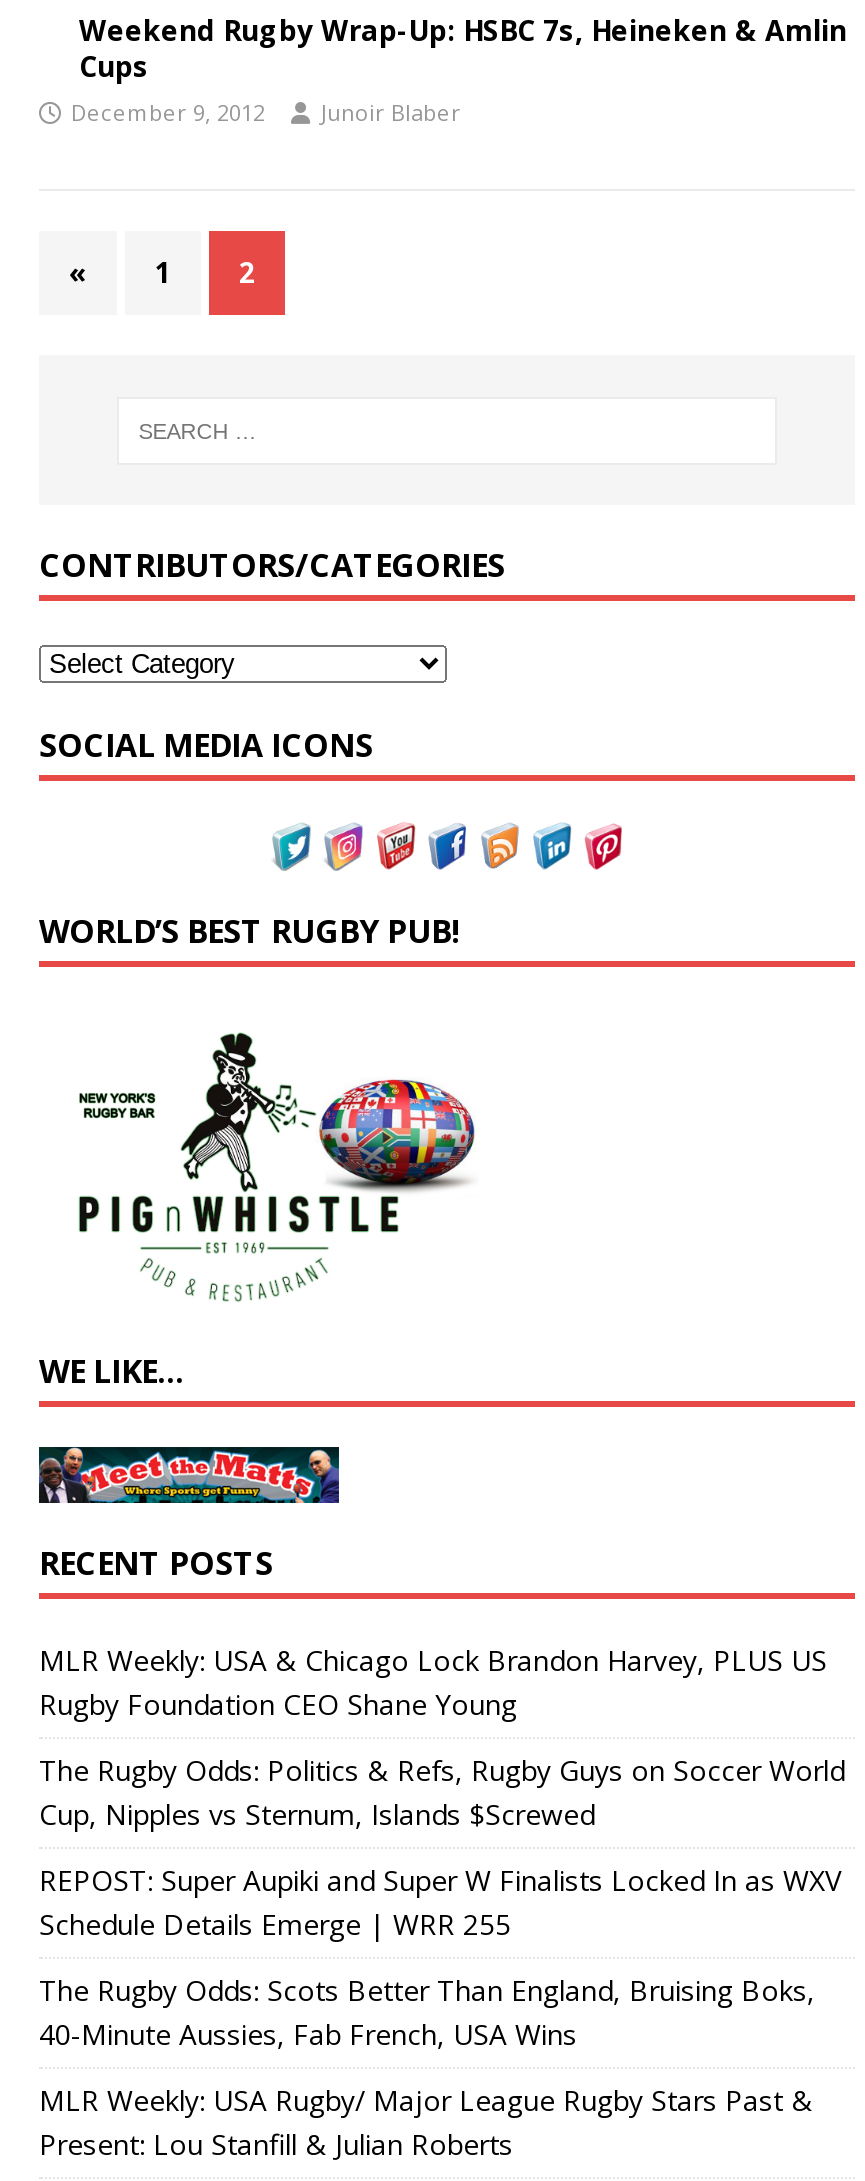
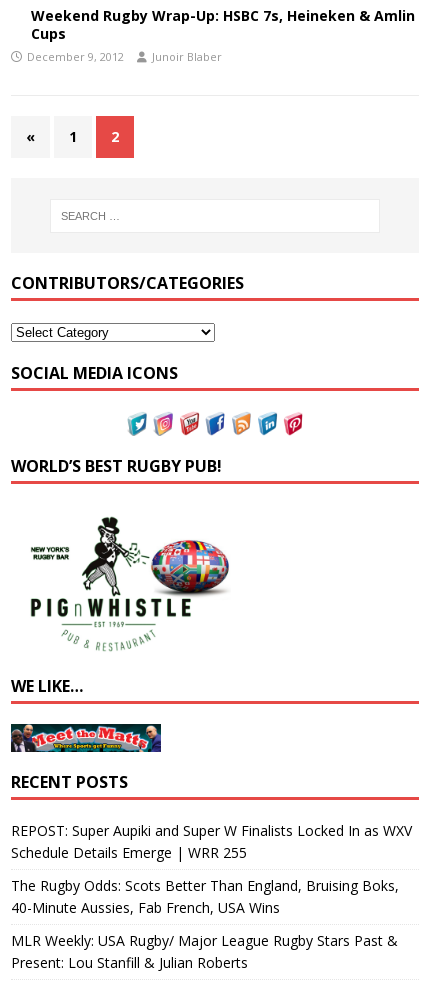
[39,1640,845,1832] MLR Weekly: USA & Chicago Lock Brandon Harvey, PLUS US | Rugby Foundation CEO Shane Young | The Rugby Odds: Politics & Refs, Rugby Guys on Soccer World | Cup, Nipples vs Sternum, Islands $Screwed -> none

